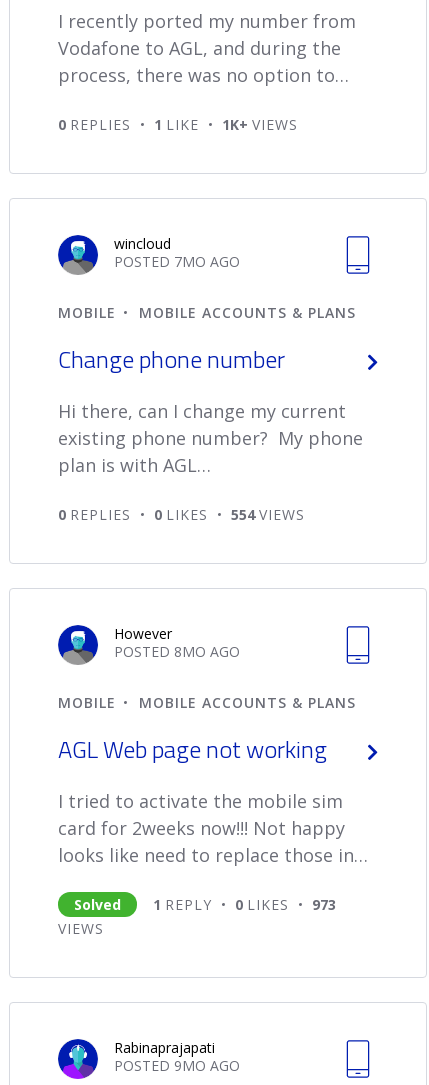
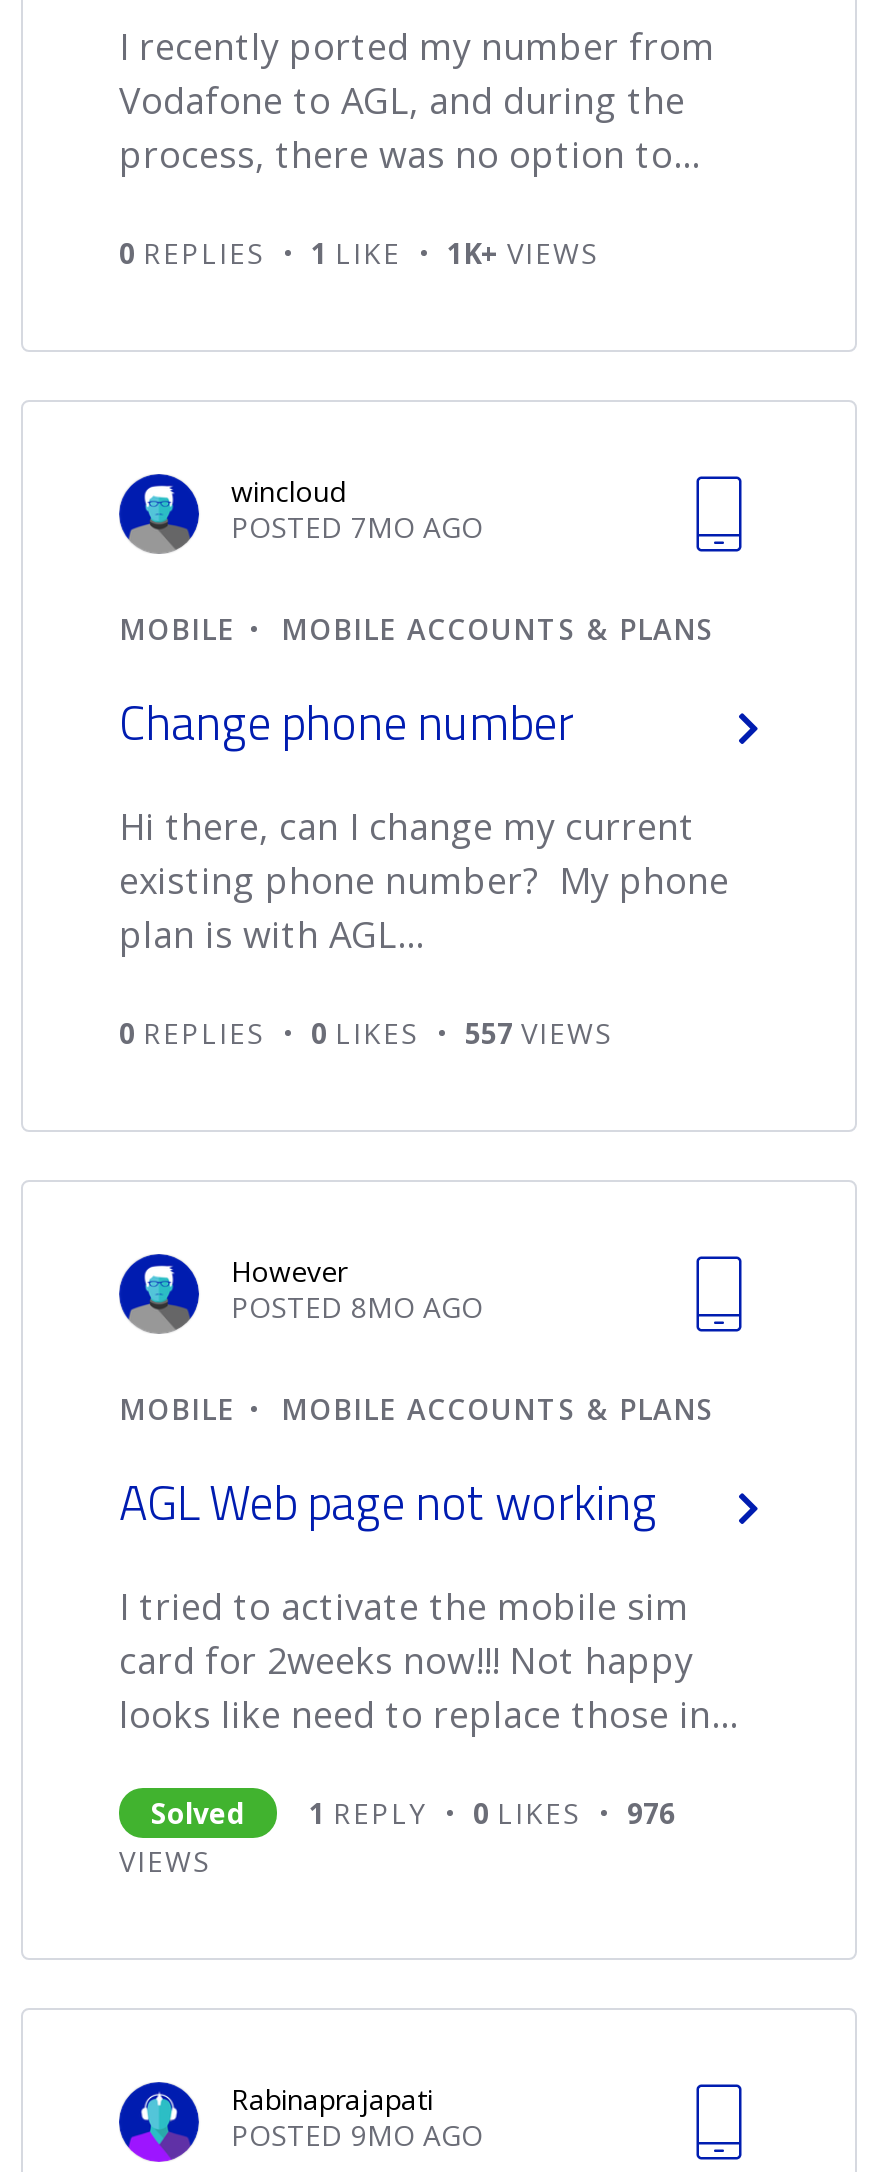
[58,505,305,524] 0 REPLIES 0 LIKES 554 VIEWS -> [119,1014,613,1052] 0 REPLIES 0 LIKES 557 VIEWS
[74,895,336,914] Solved 1 REPLY 0 LIKES 973 -> [151,1794,675,1832] Solved 1 REPLY 0 LIKES 976

